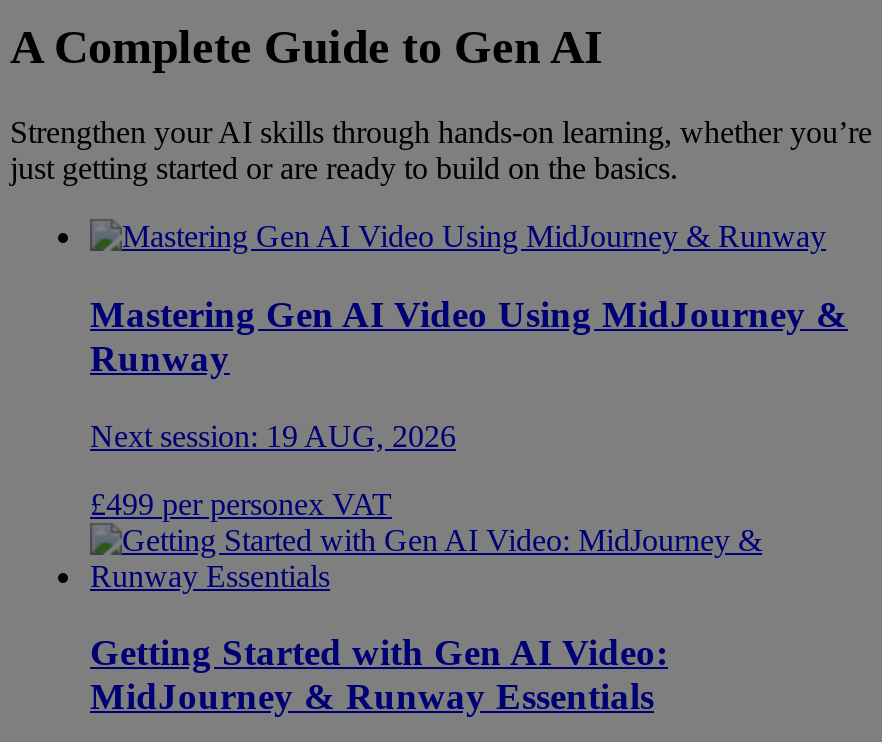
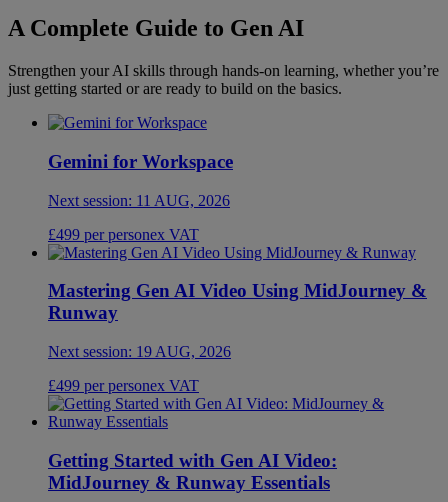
none -> [48,151,233,243] Gemini for Workspace | Next session: 11 AUG, 2026 | £499 per personex VAT

